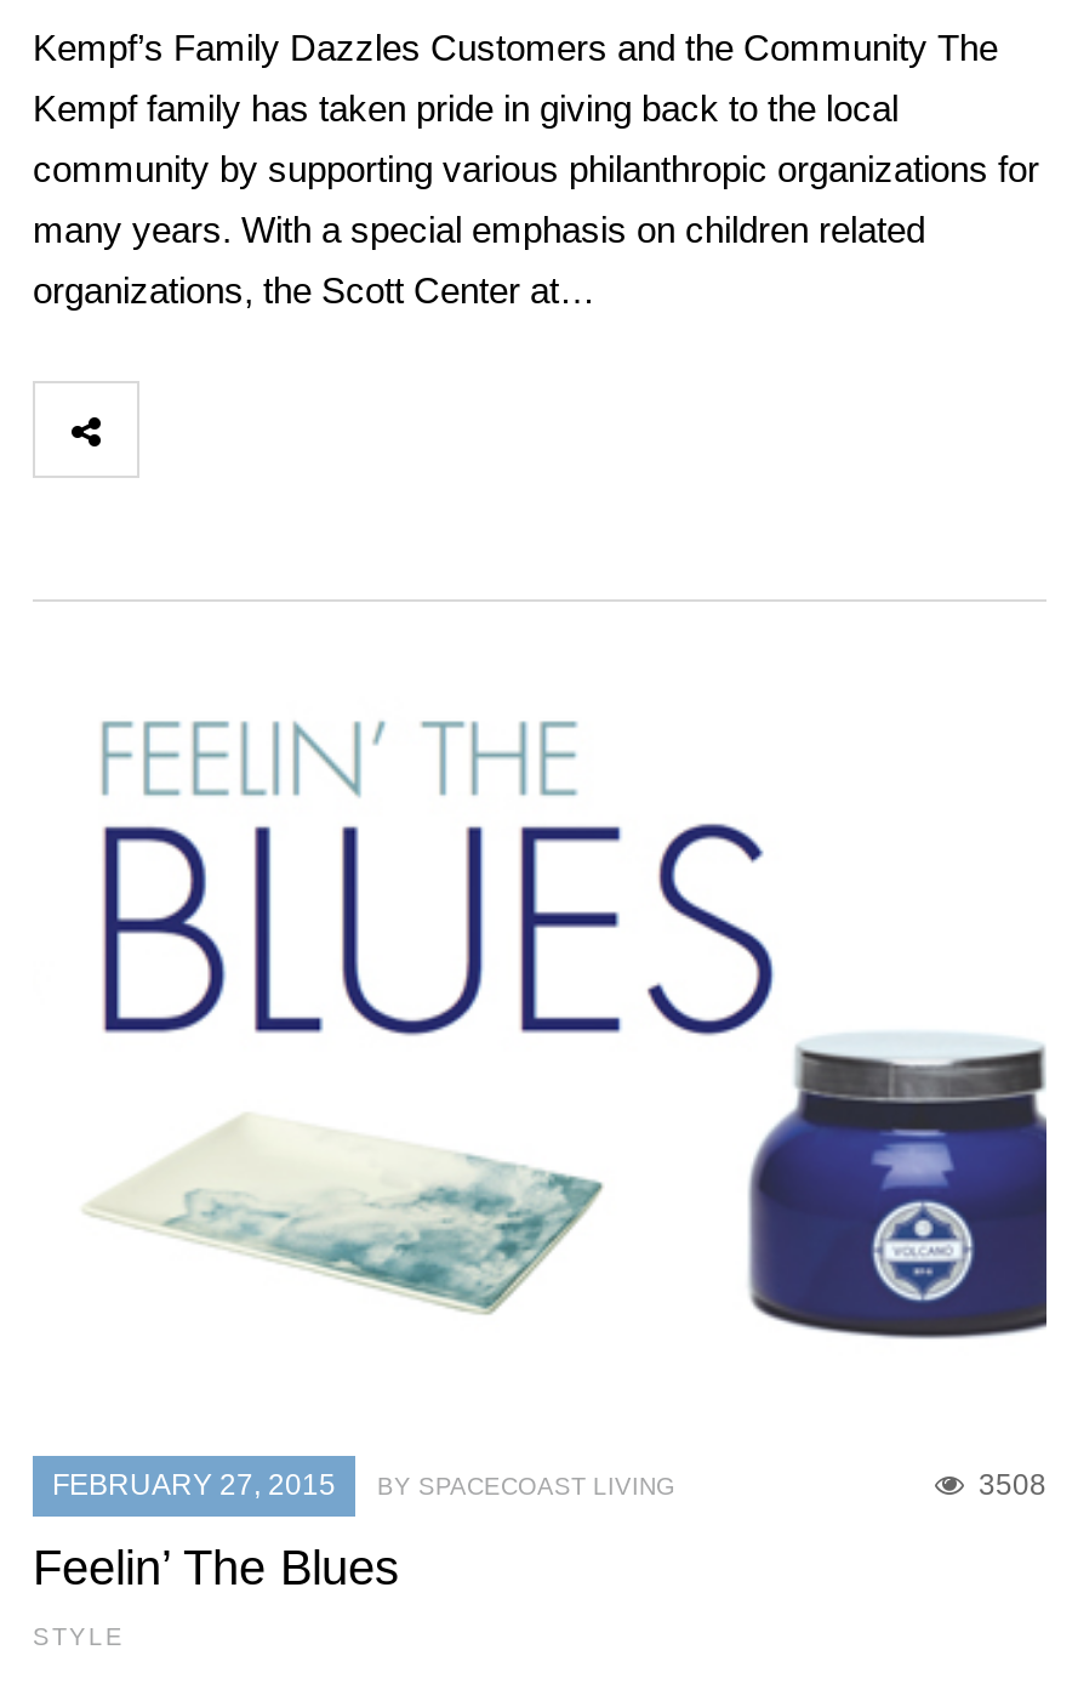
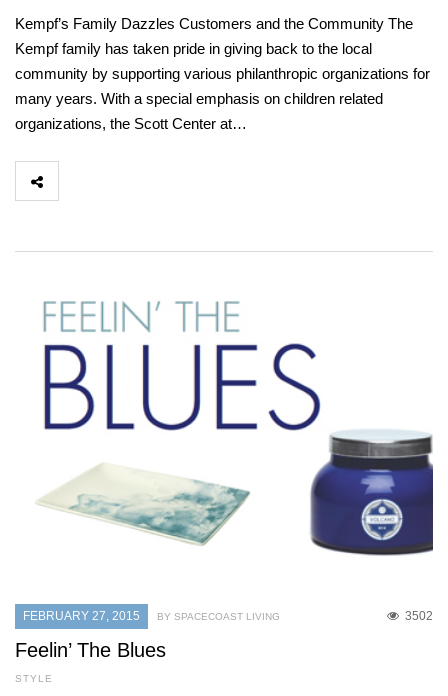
[971,1469,1046,1503] 3508 -> [402,609,433,623] 3502

